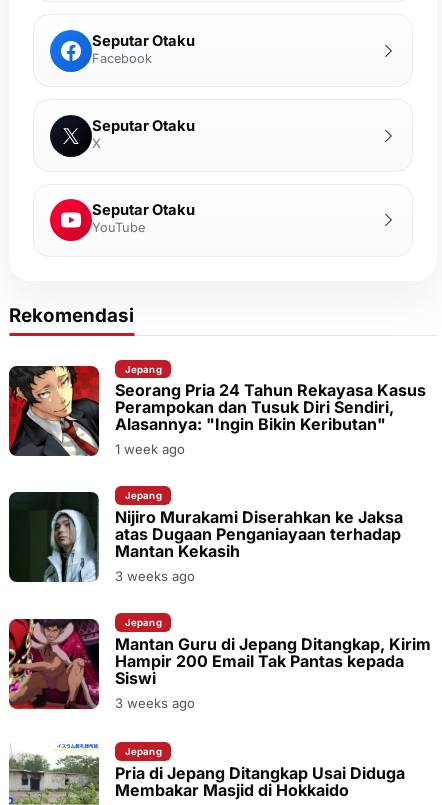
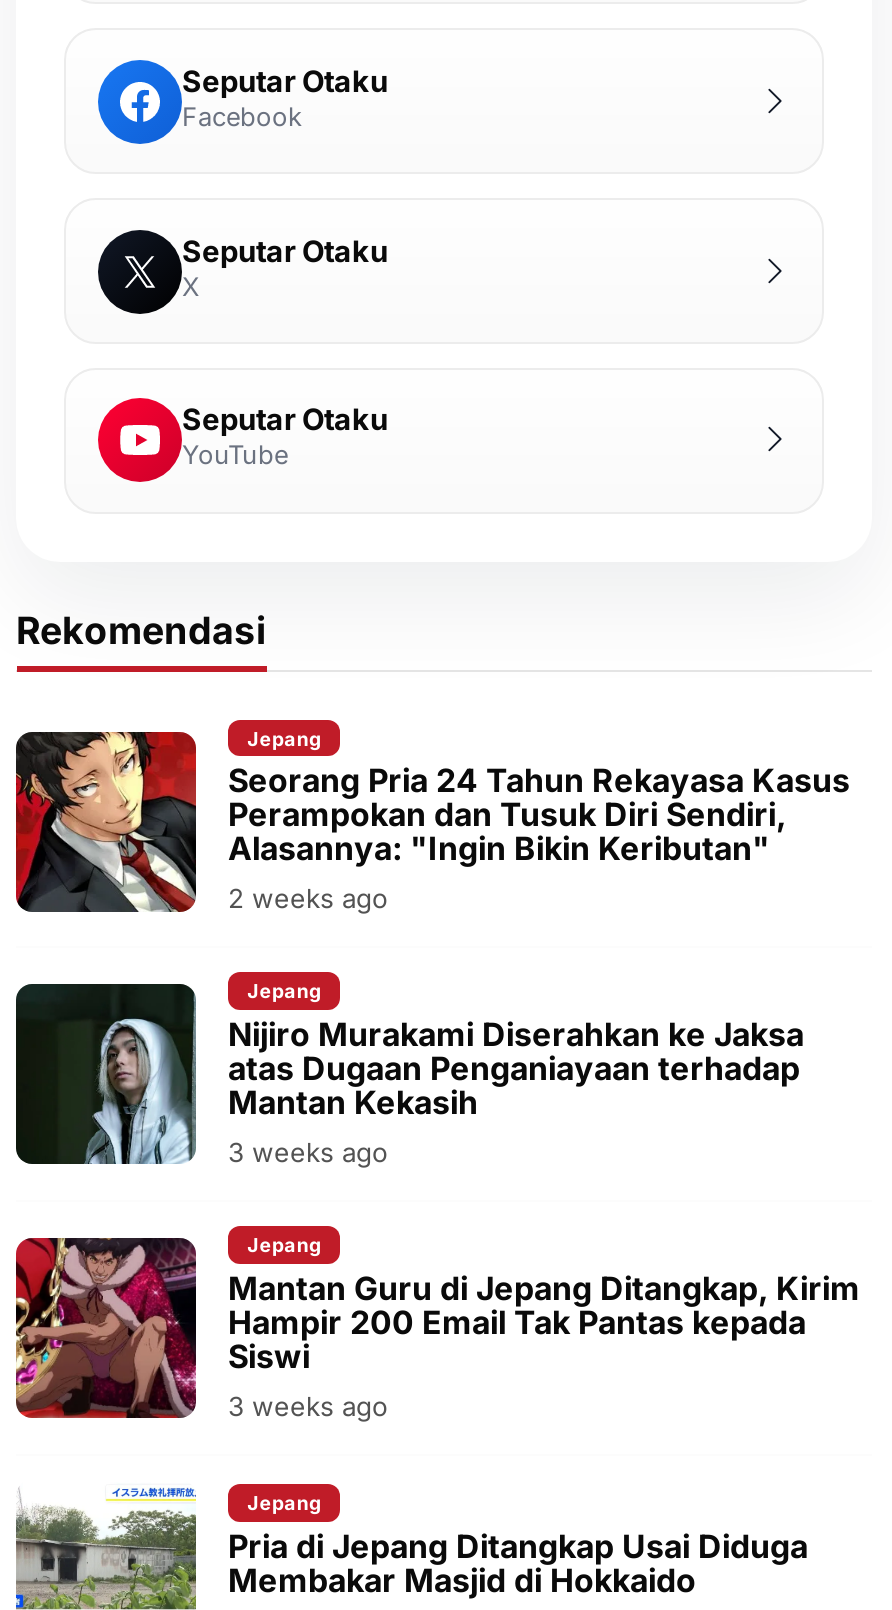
[115,441,185,457] 1 week ago -> [228,883,388,915] 2 weeks ago

